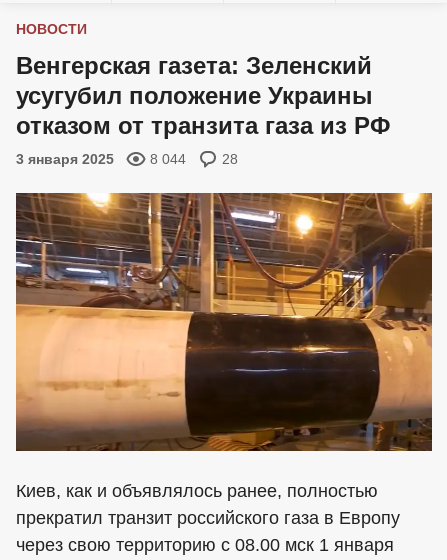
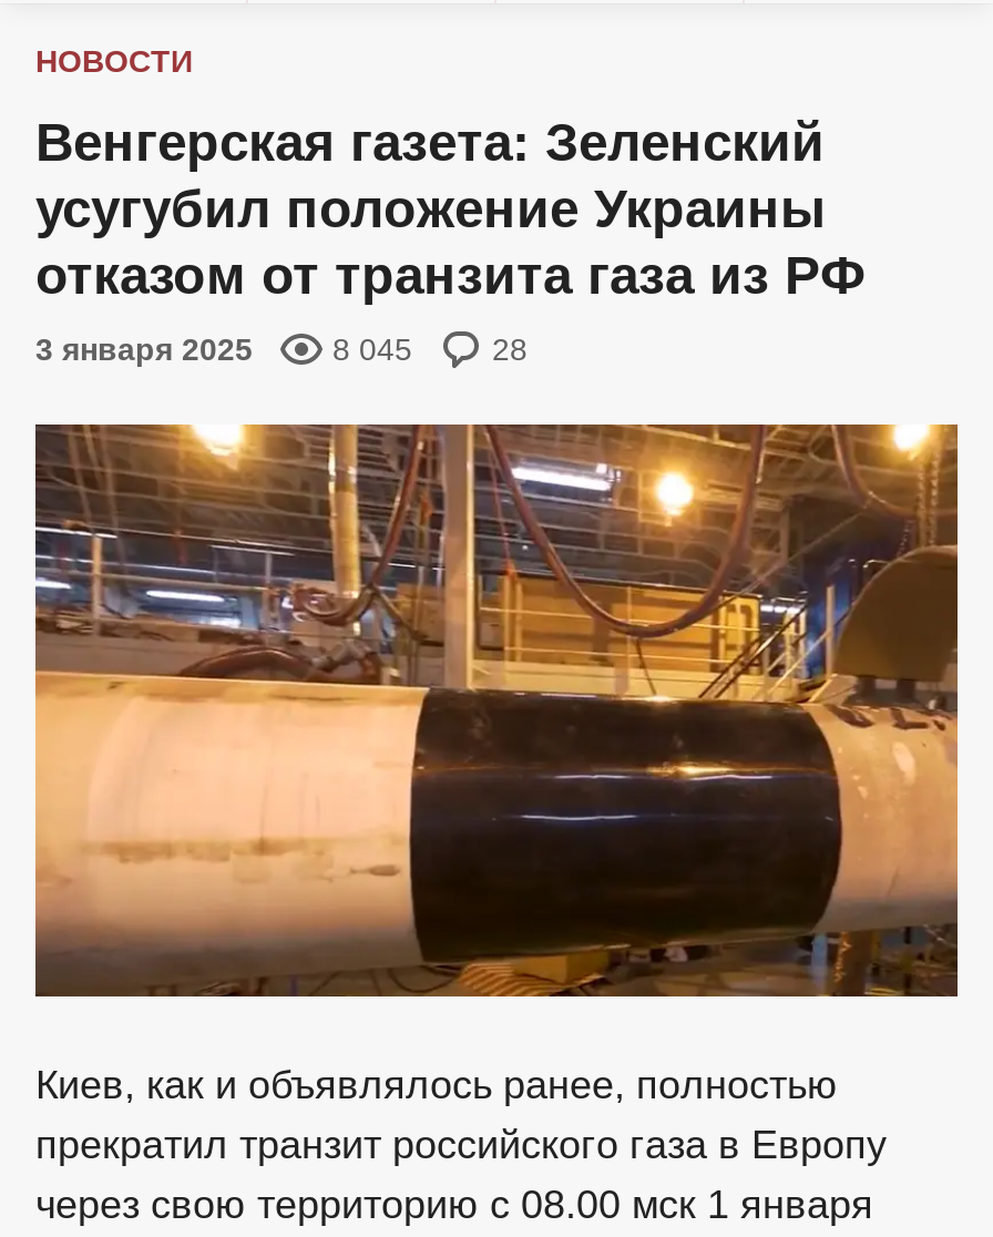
[150,151,186,167] 8 044 -> [332,331,412,367] 8 045

